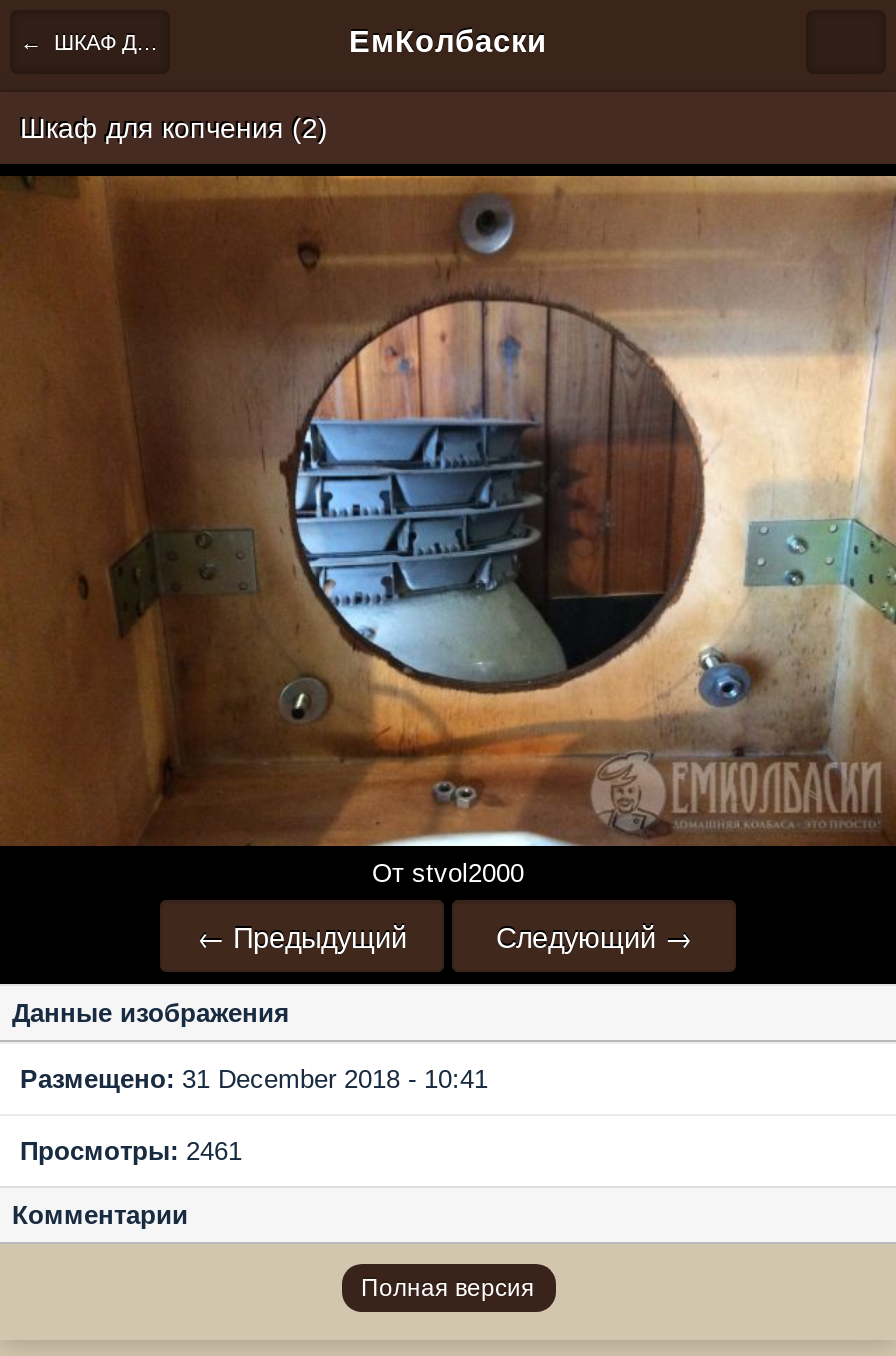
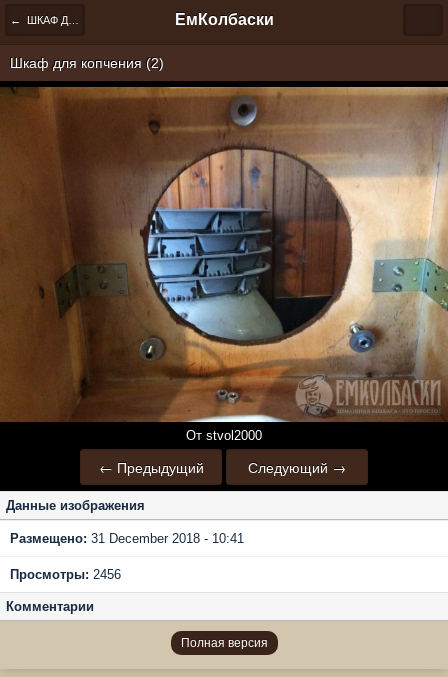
[20,1137,242,1167] Просмотры: 2461 -> [10,567,121,582] Просмотры: 2456

